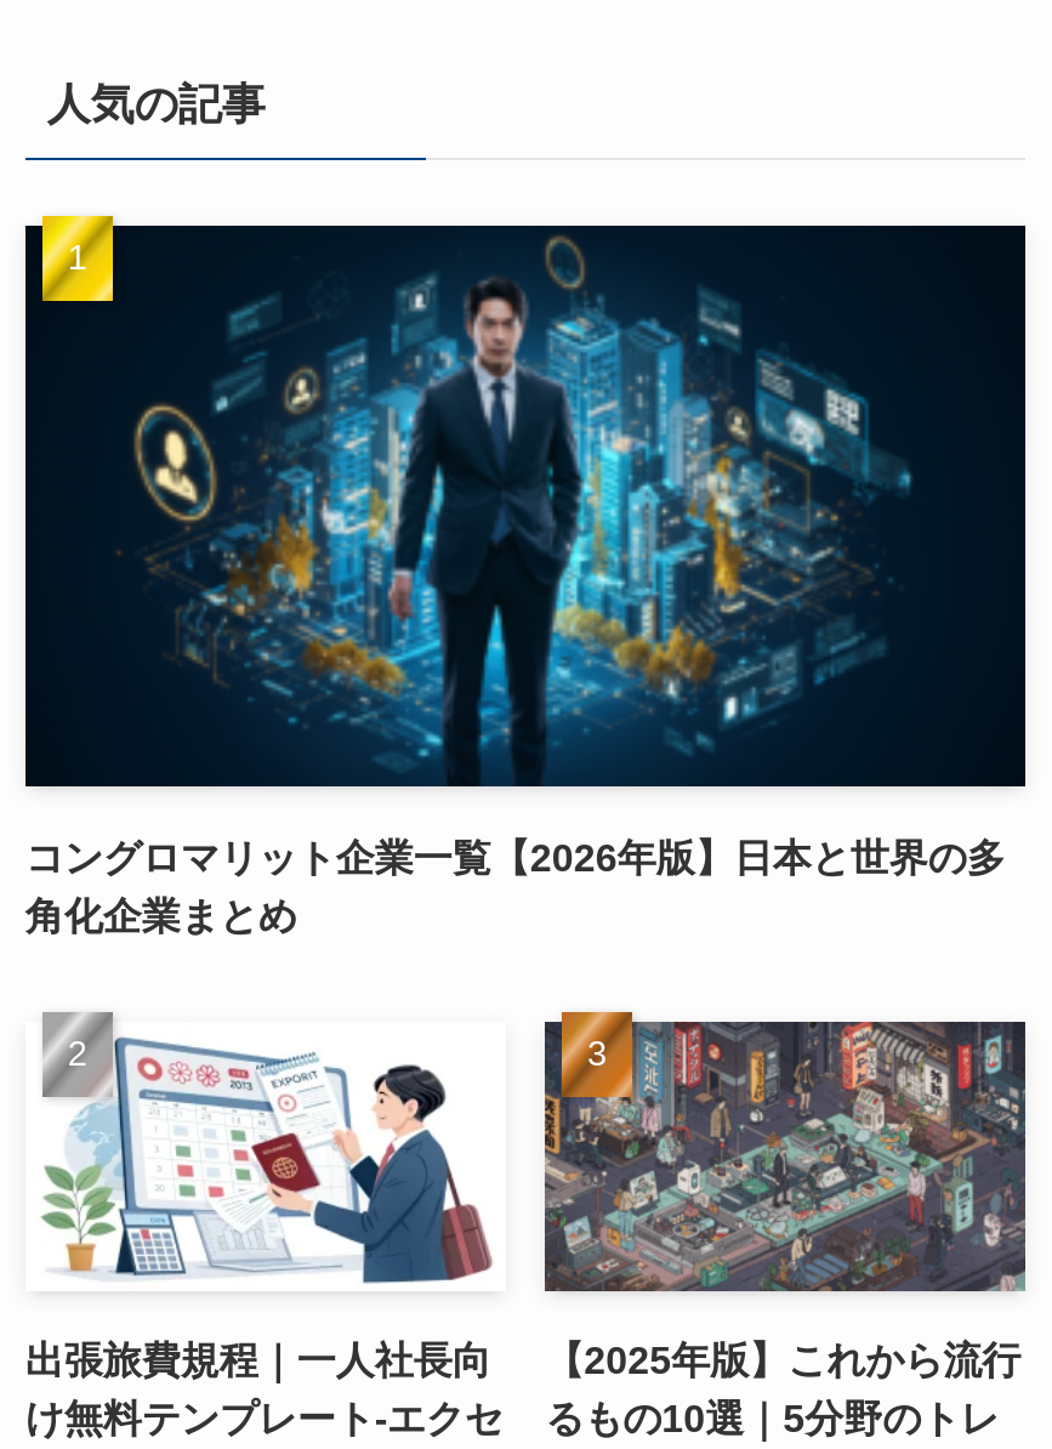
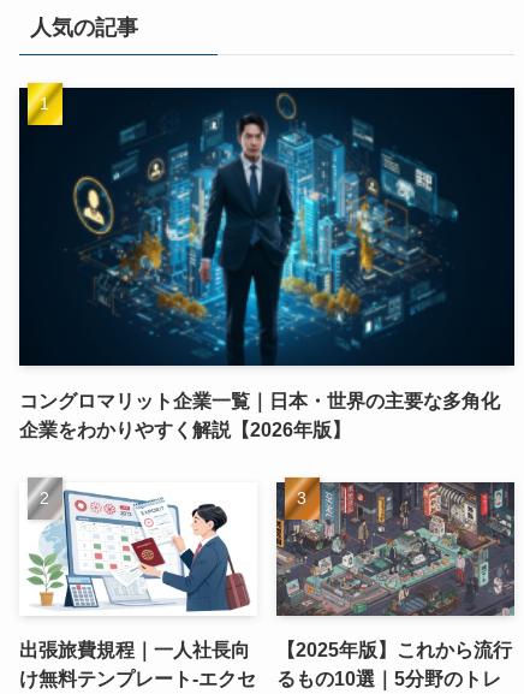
[25,834,1006,936] コングロマリット企業一覧【2026年版】日本と世界の多 | 角化企業まとめ -> [19,389,500,440] コングロマリット企業一覧｜日本・世界の主要な多角化 | 企業をわかりやすく解説【2026年版】

